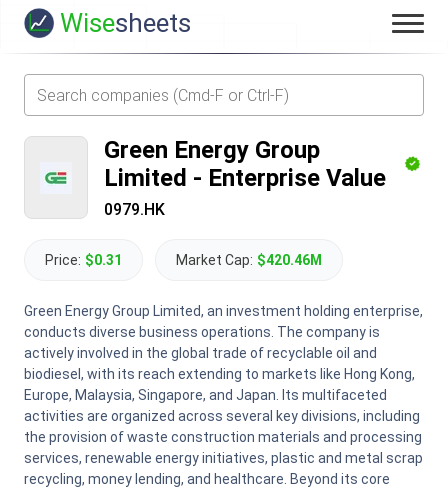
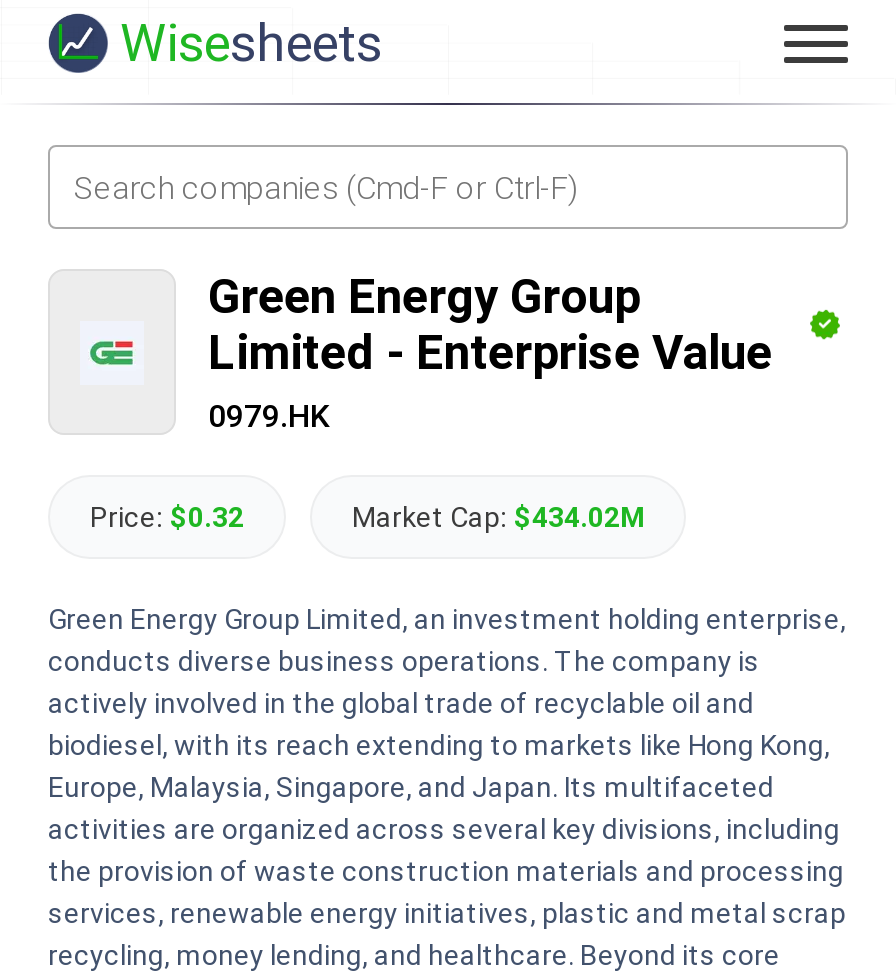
[45,252,122,268] Price: $0.31 -> [90,501,244,533] Price: $0.32
[176,252,322,268] Market Cap: $420.46M -> [352,501,644,533] Market Cap: $434.02M

